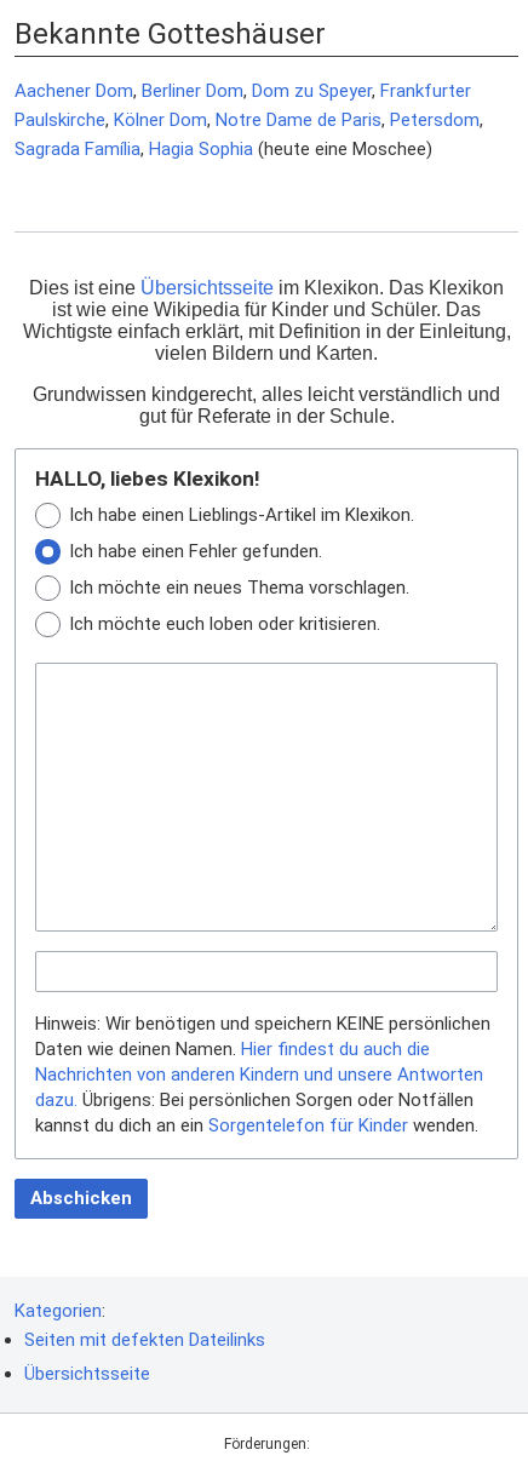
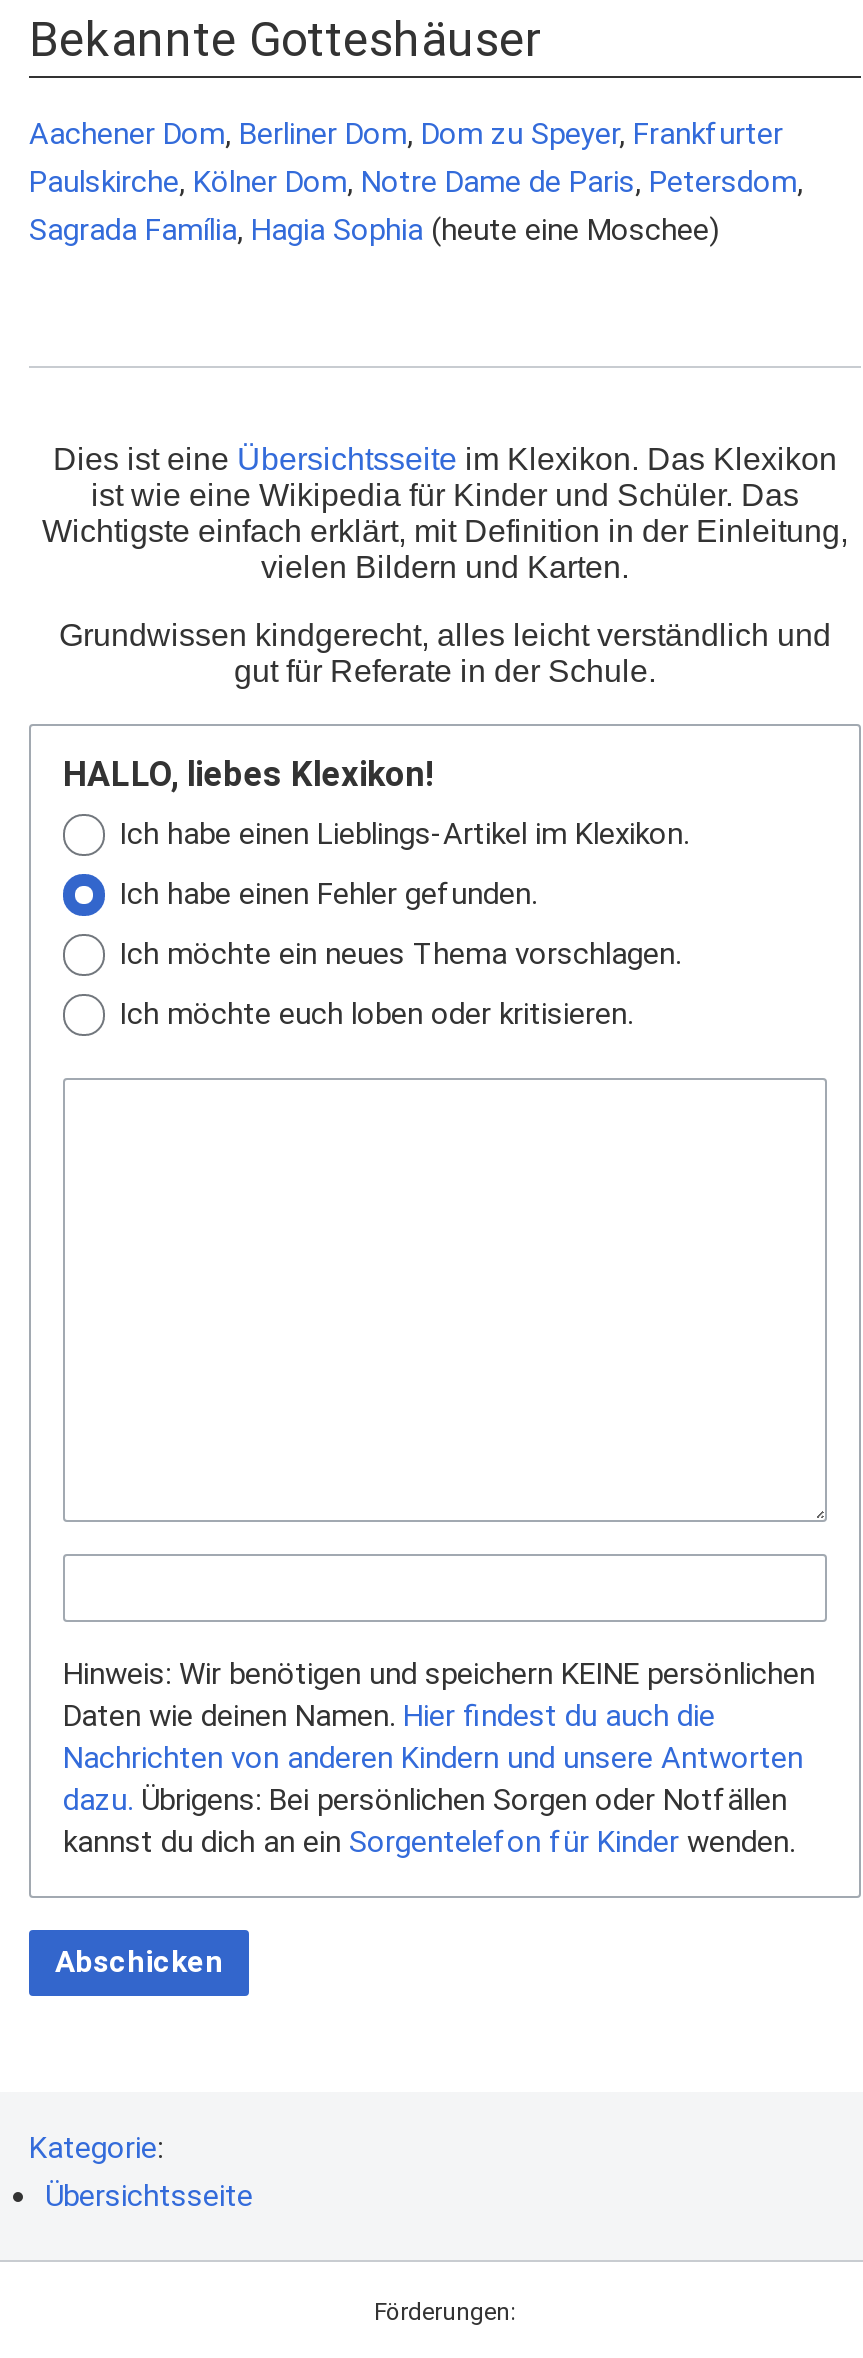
[15,1300,265,1351] Kategorien: | Seiten mit defekten Dateilinks -> [29,2130,163,2166] Kategorie:

